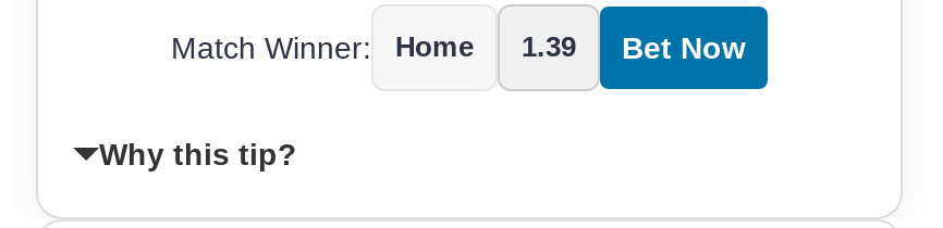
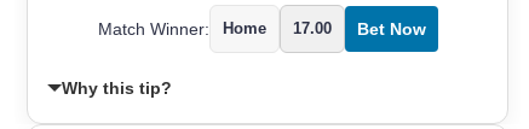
[171,30,746,65] Match Winner: Home 1.39 Bet Now -> [97,19,425,38] Match Winner: Home 17.00 Bet Now

